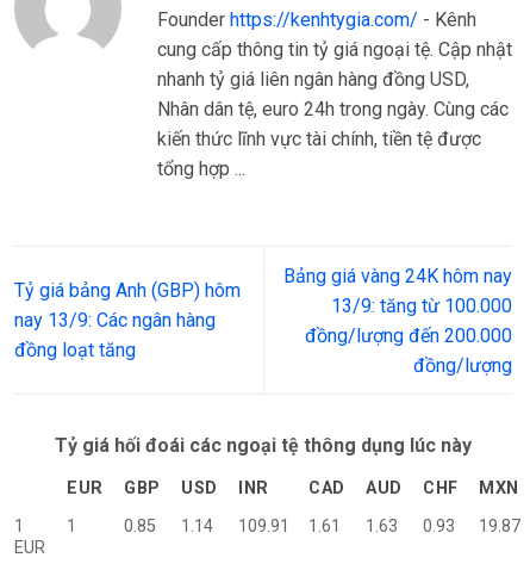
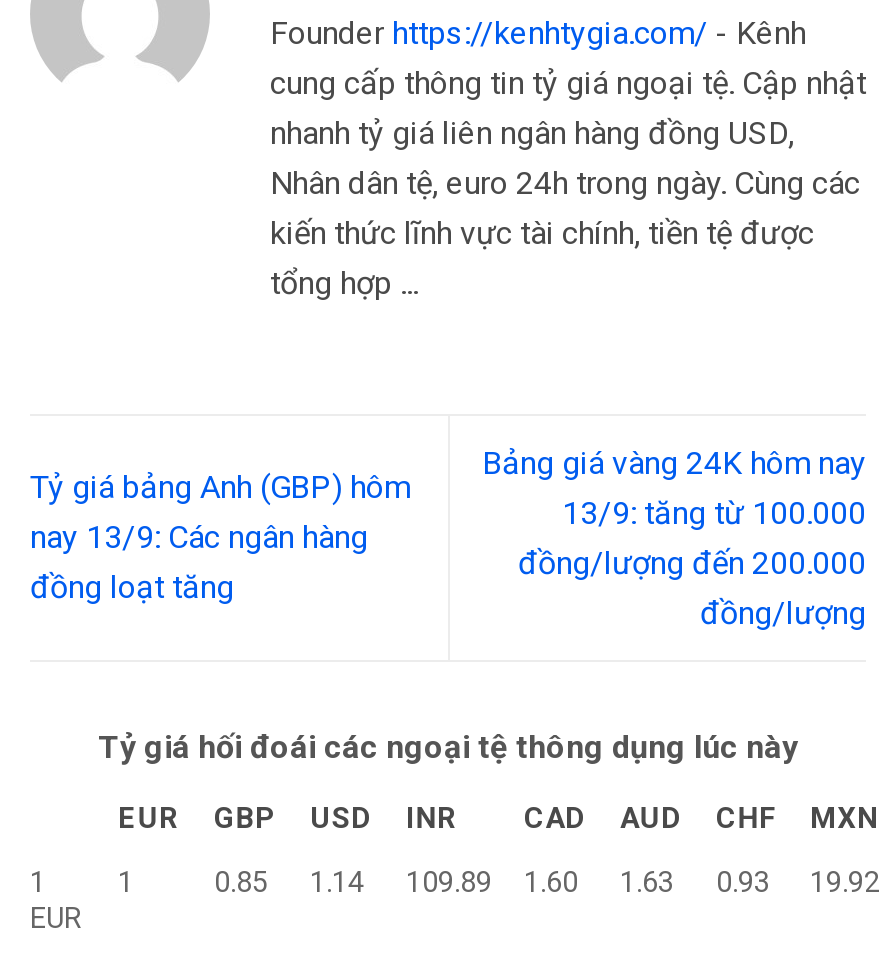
[238,516,289,536] 109.91 -> [406,866,492,900] 109.89
[308,516,341,536] 1.61 -> [524,866,578,900] 1.60
[479,516,520,536] 19.87 -> [810,866,880,900] 19.92

